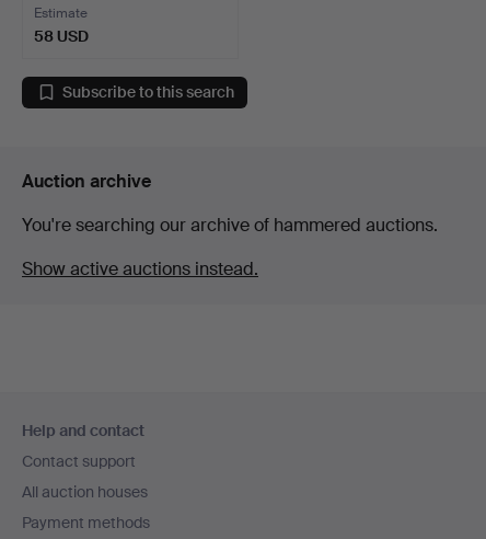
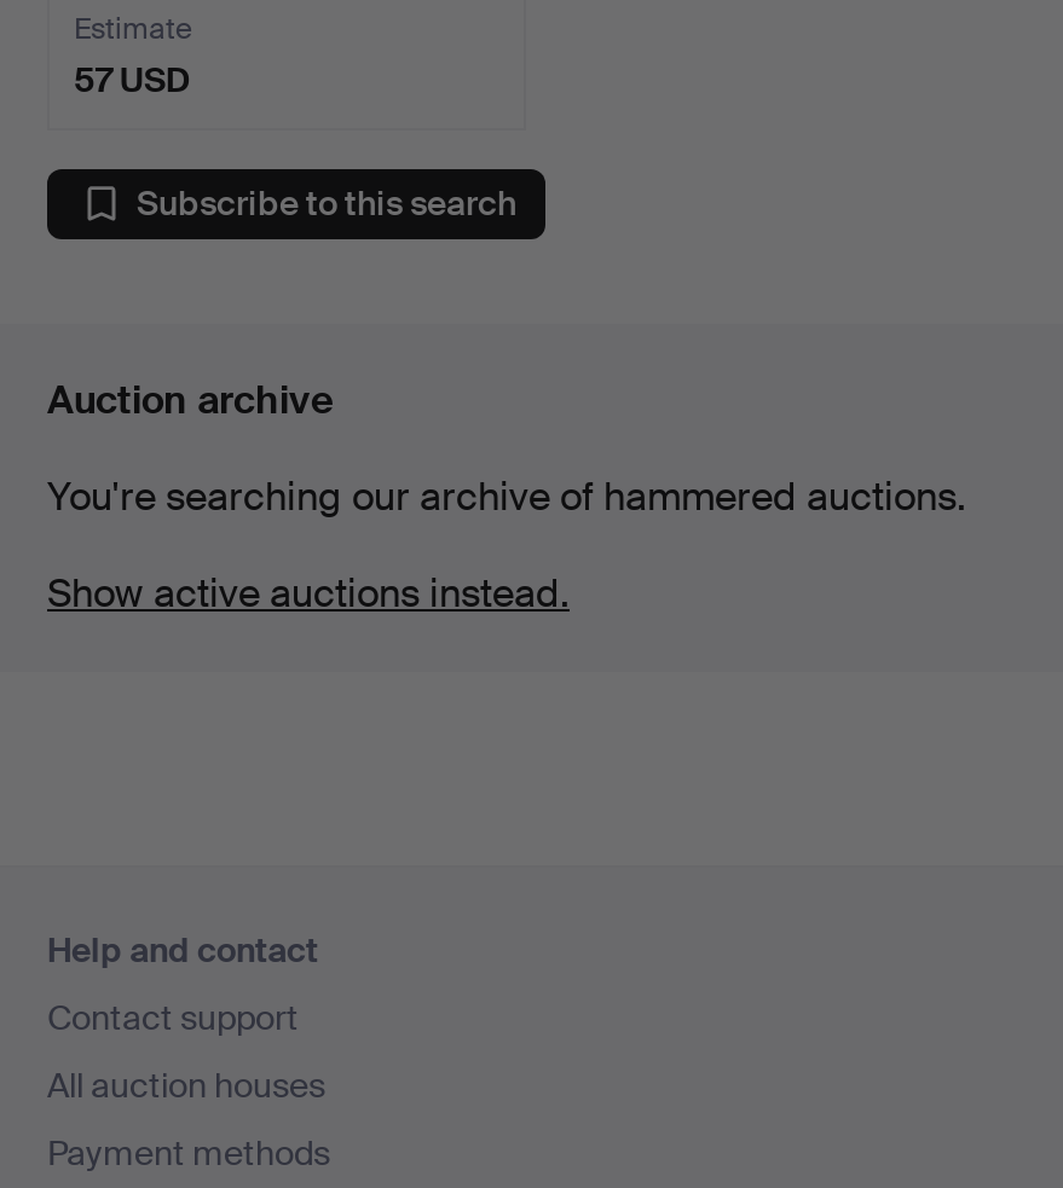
[34,26,89,46] 58 USD -> [74,58,190,101] 57 USD

